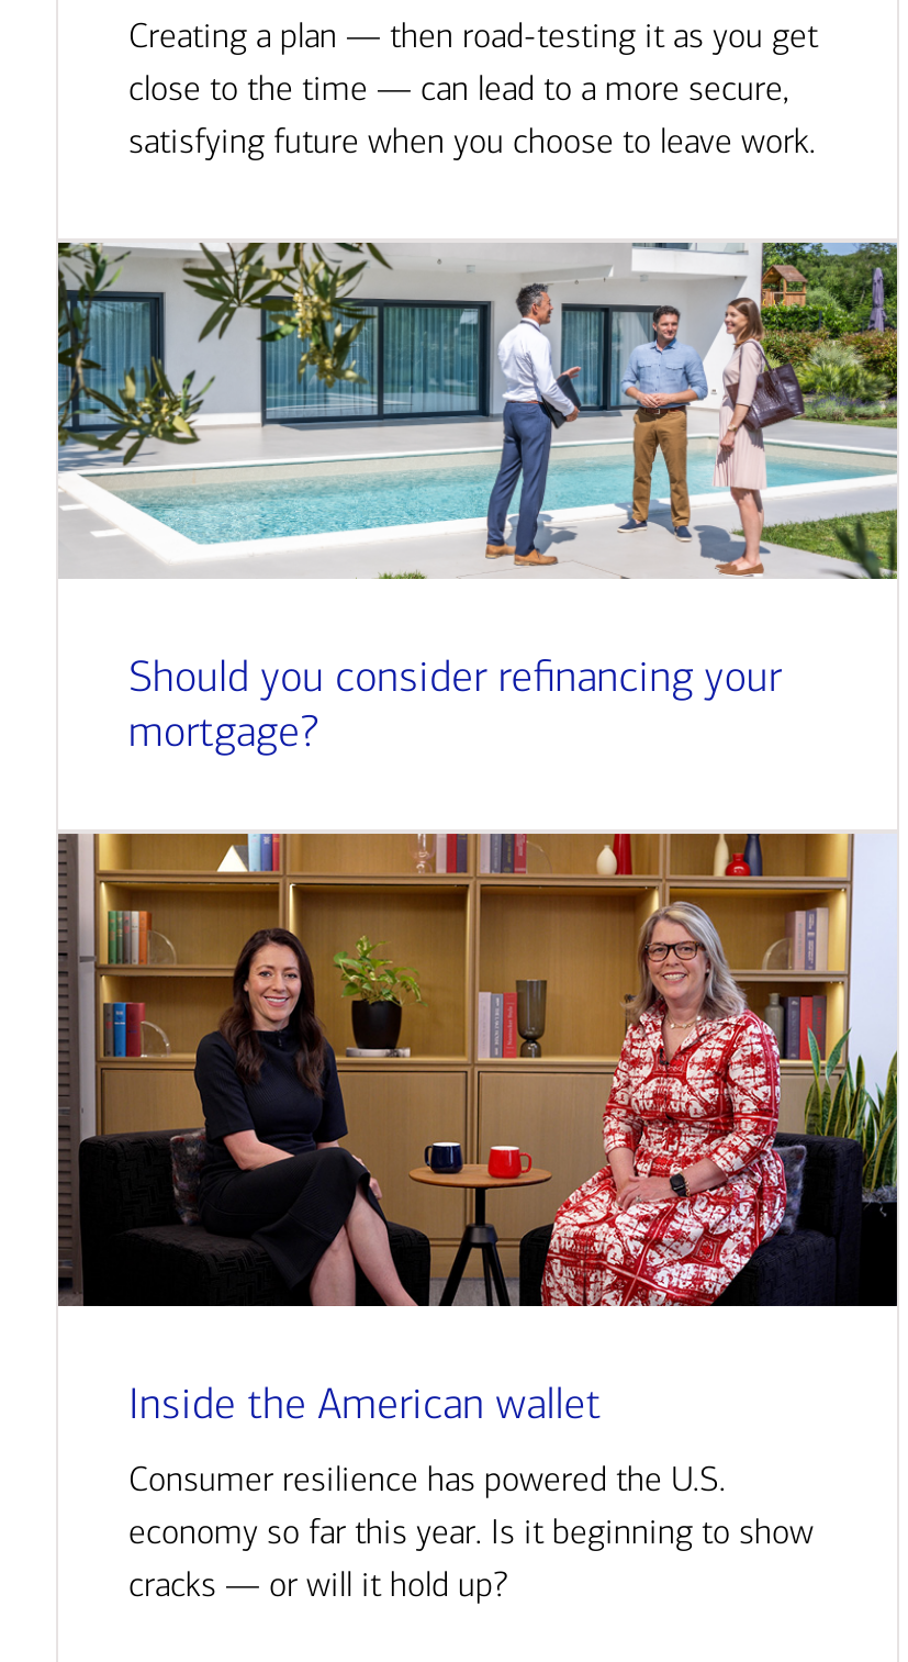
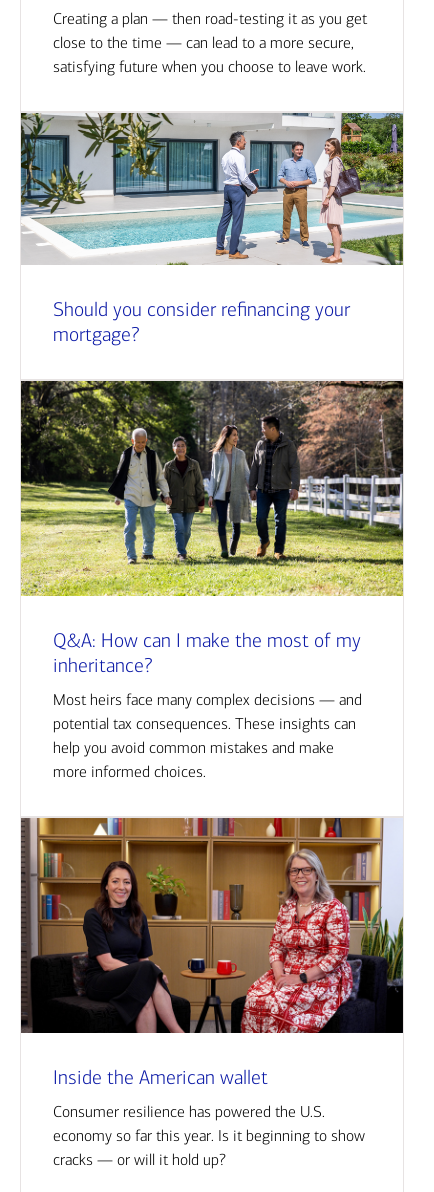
none -> [20,380,404,781] [image] | Q&A: How can I make the most of my | inheritance? | Most heirs face many complex decisions — and | potential tax consequences. These insights can | help you avoid common mistakes and make | more informed choices.

